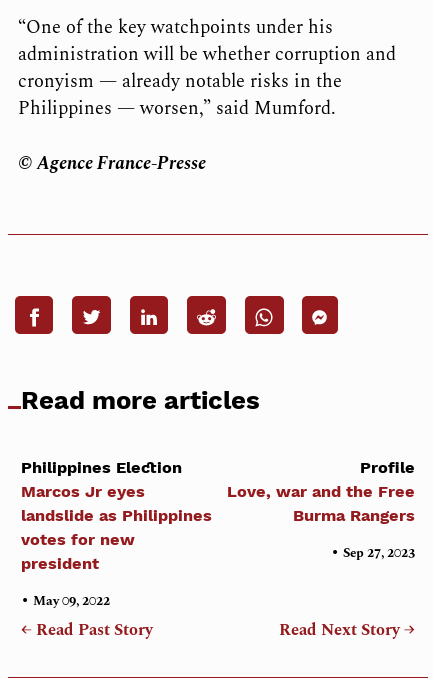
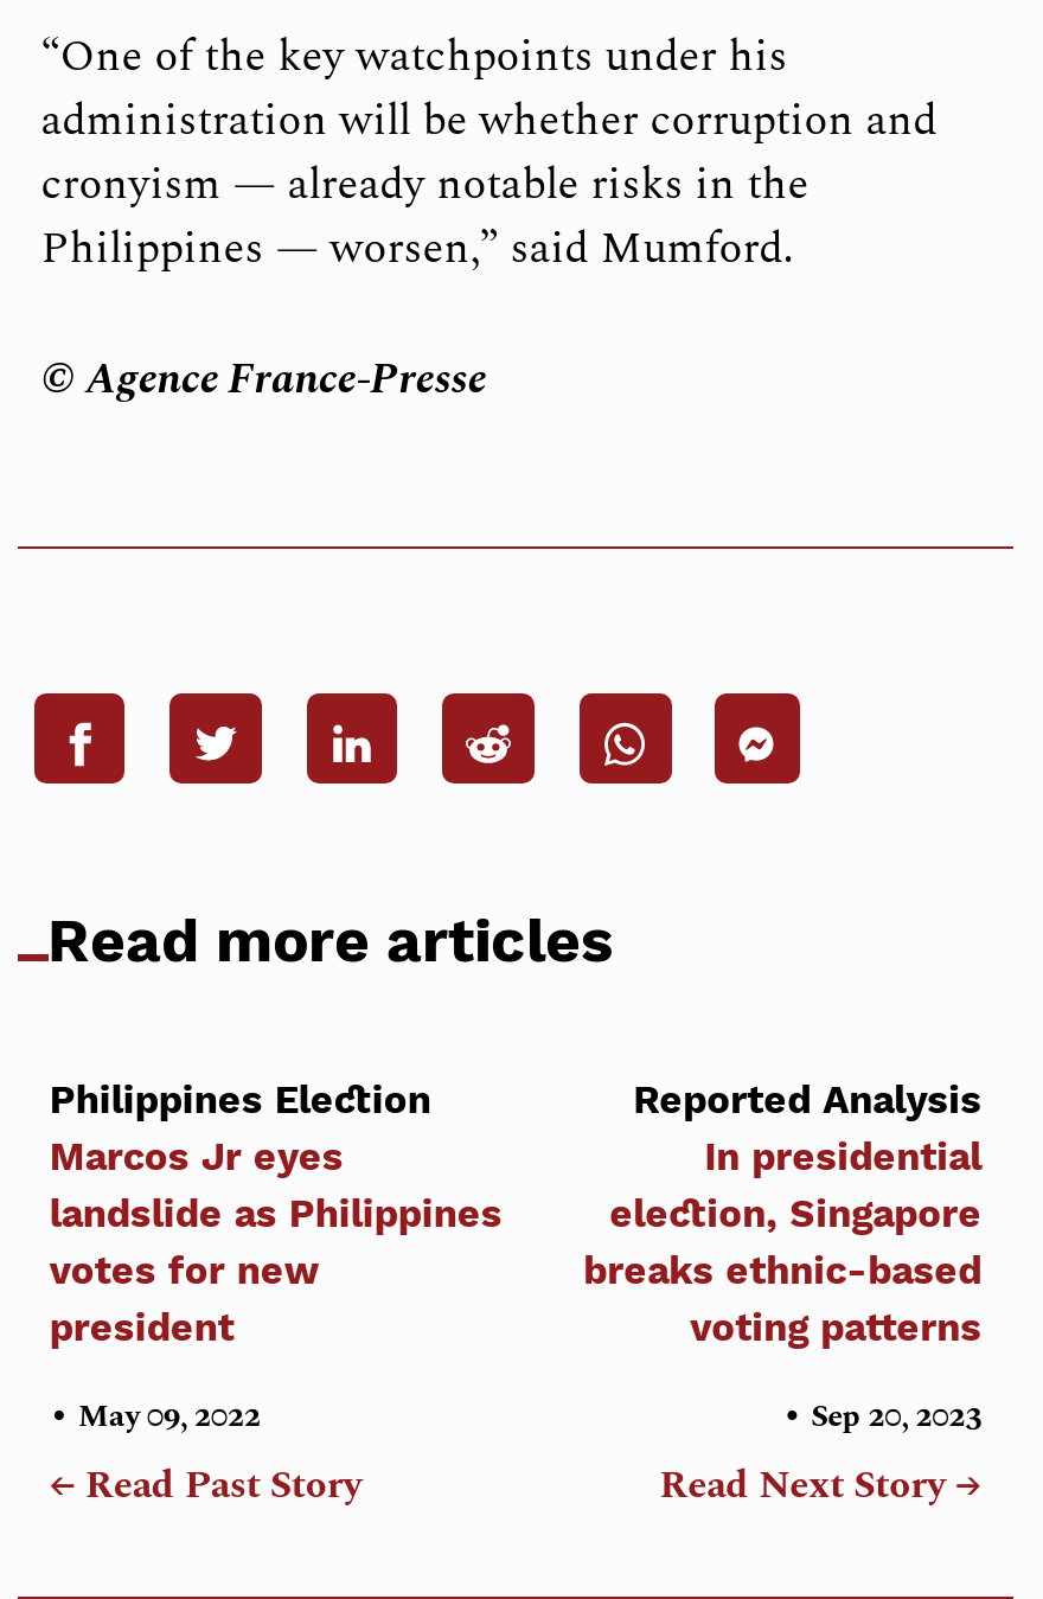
[227,458,415,525] Profile | Love, war and the Free | Burma Rangers -> [583,1078,982,1350] Reported Analysis | In presidential | election, Singapore | breaks ethnic-based | voting patterns
[331,540,415,565] • Sep 27, 2023 -> [782,1387,982,1446] • Sep 20, 2023

